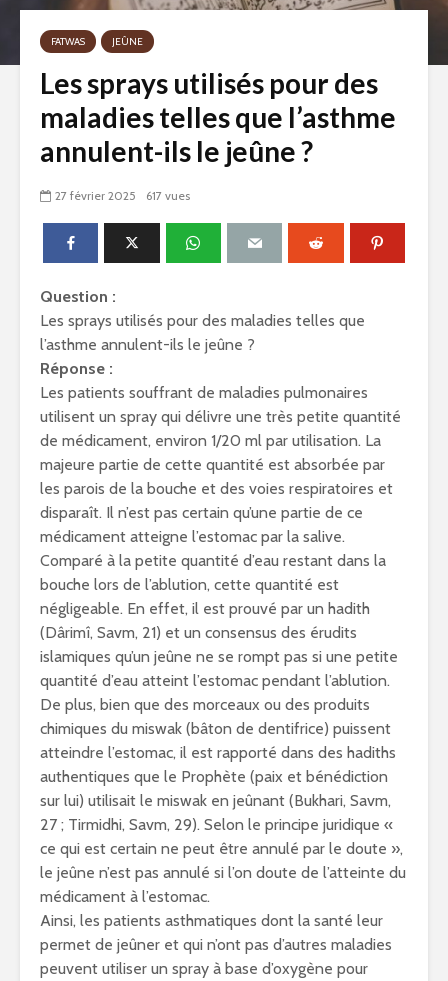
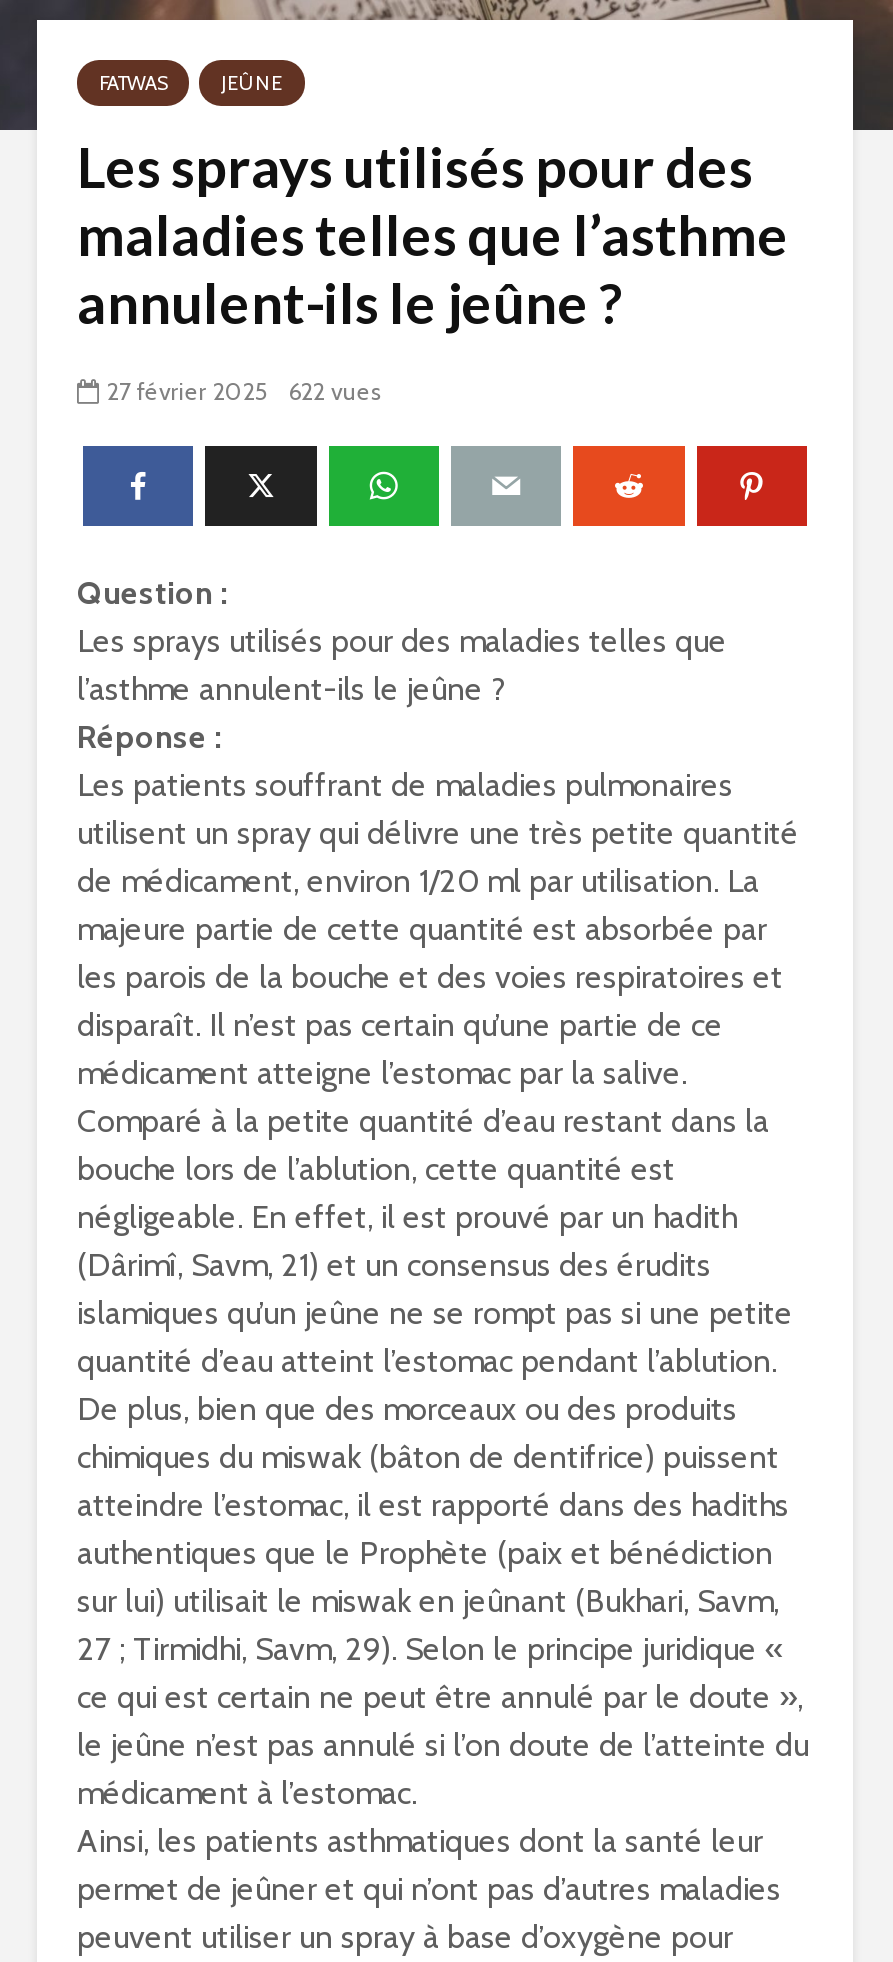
[55,188,190,203] 27 février 2025 617 vues -> [107,376,381,406] 27 février 2025 622 vues

